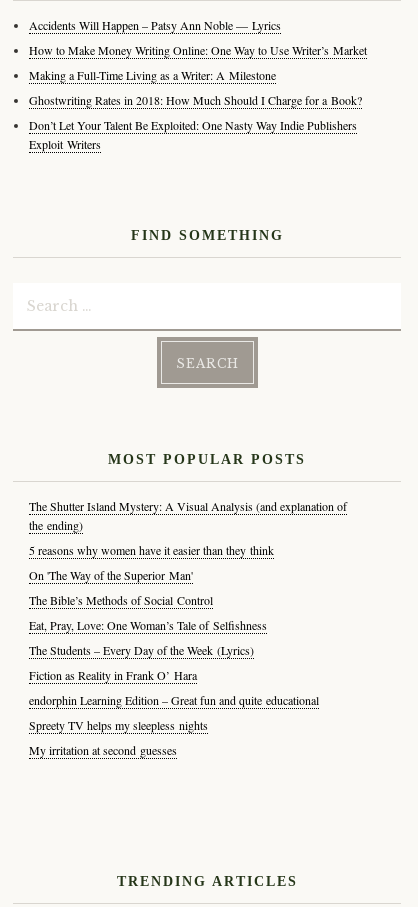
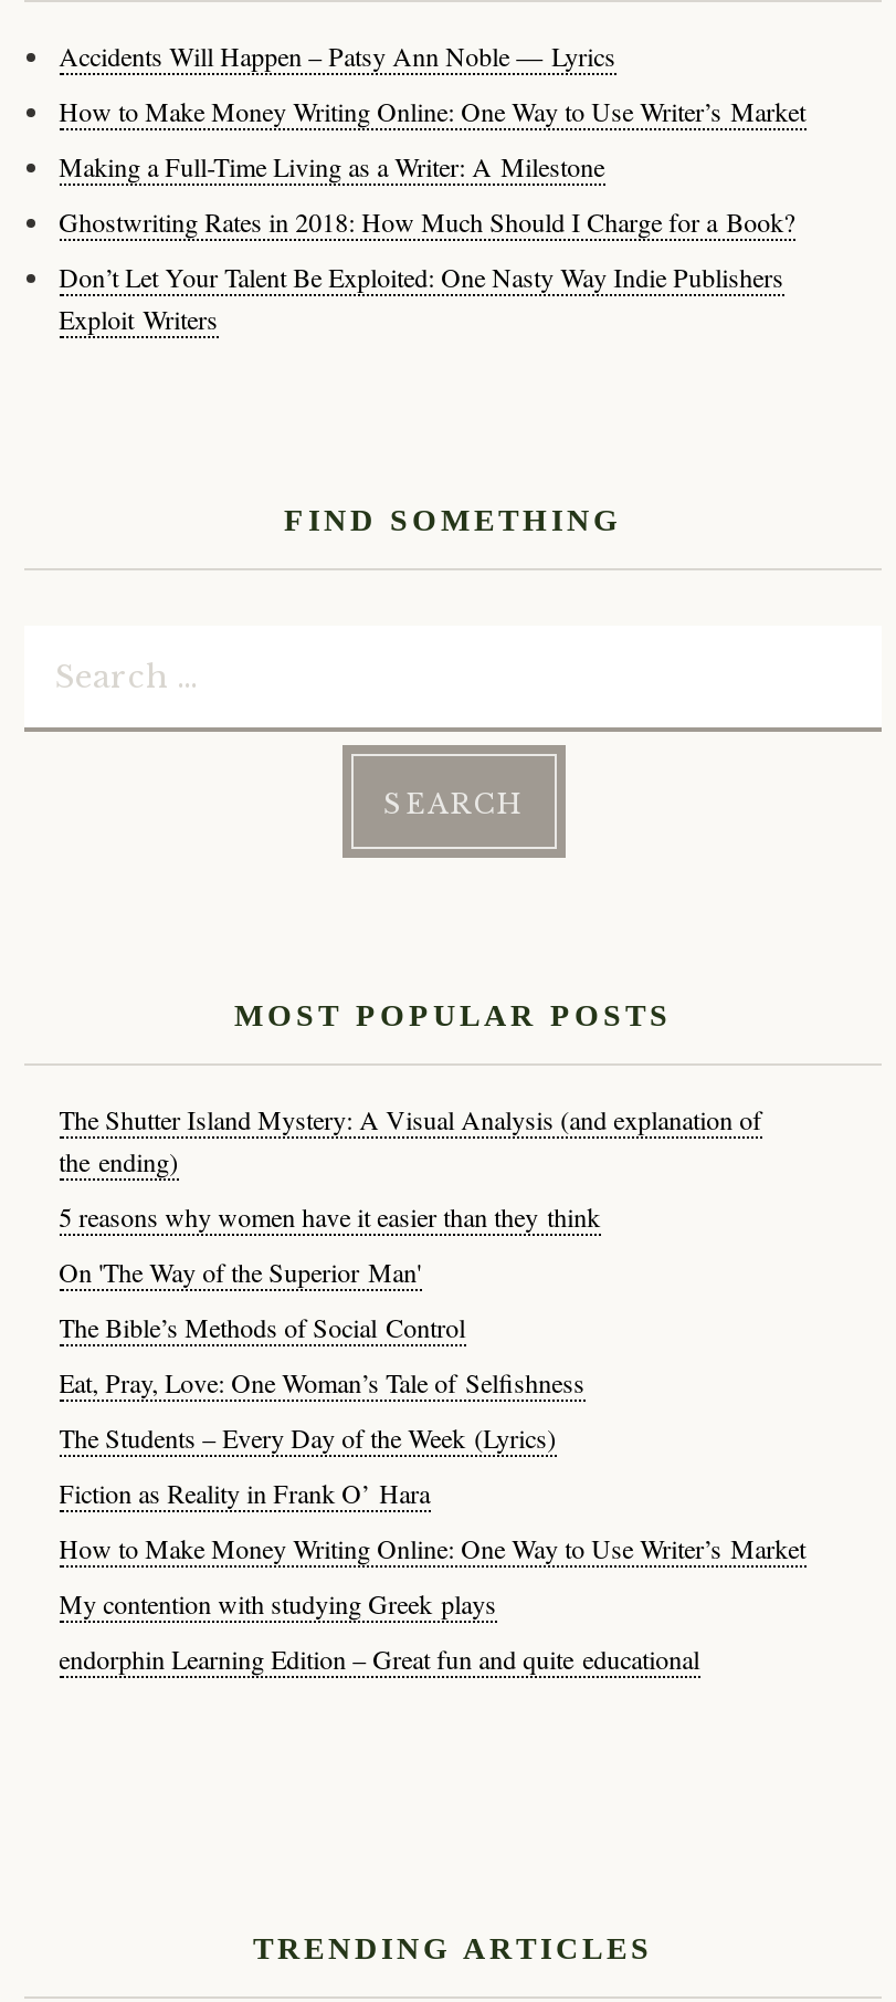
none -> [59,1529,806,1620] How to Make Money Writing Online: One Way to Use Writer’s Market | My contention with studying Greek plays
moved [29,692,319,708] -> [59,1640,700,1675]: endorphin Learning Edition – Great fun and quite educational
[29,717,208,758] Spreety TV helps my sleepless nights | My irritation at second guesses -> none

